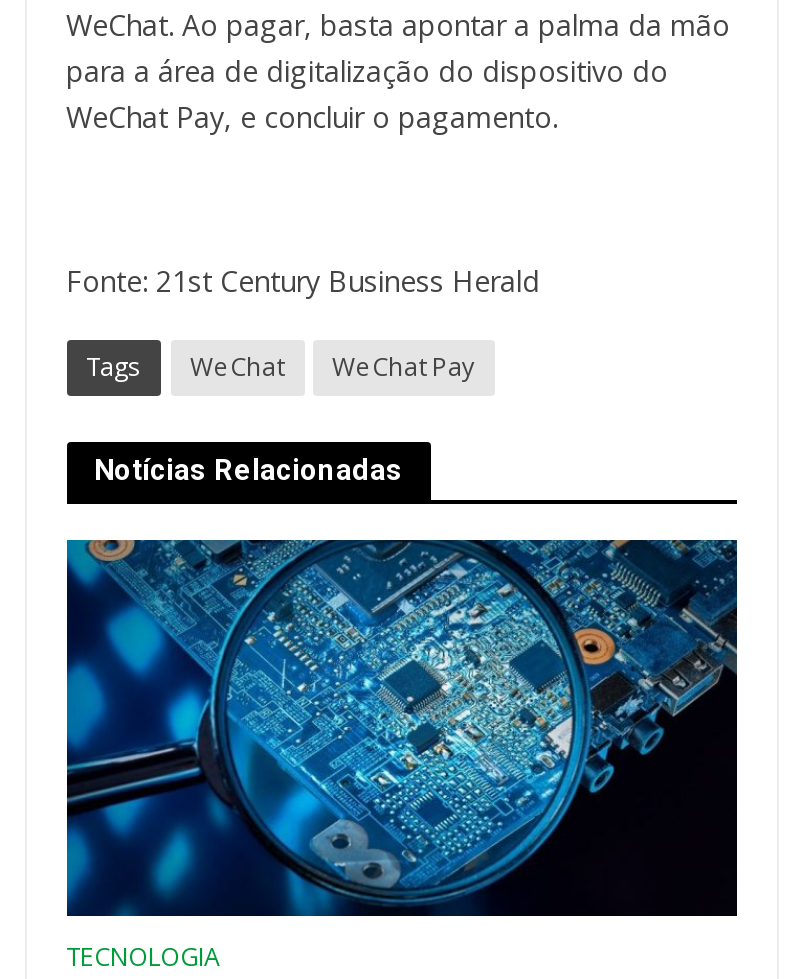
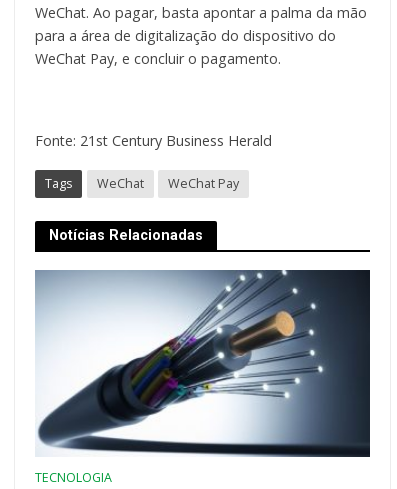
[65,538,737,920] [image] -> [35,269,370,458] [image]

